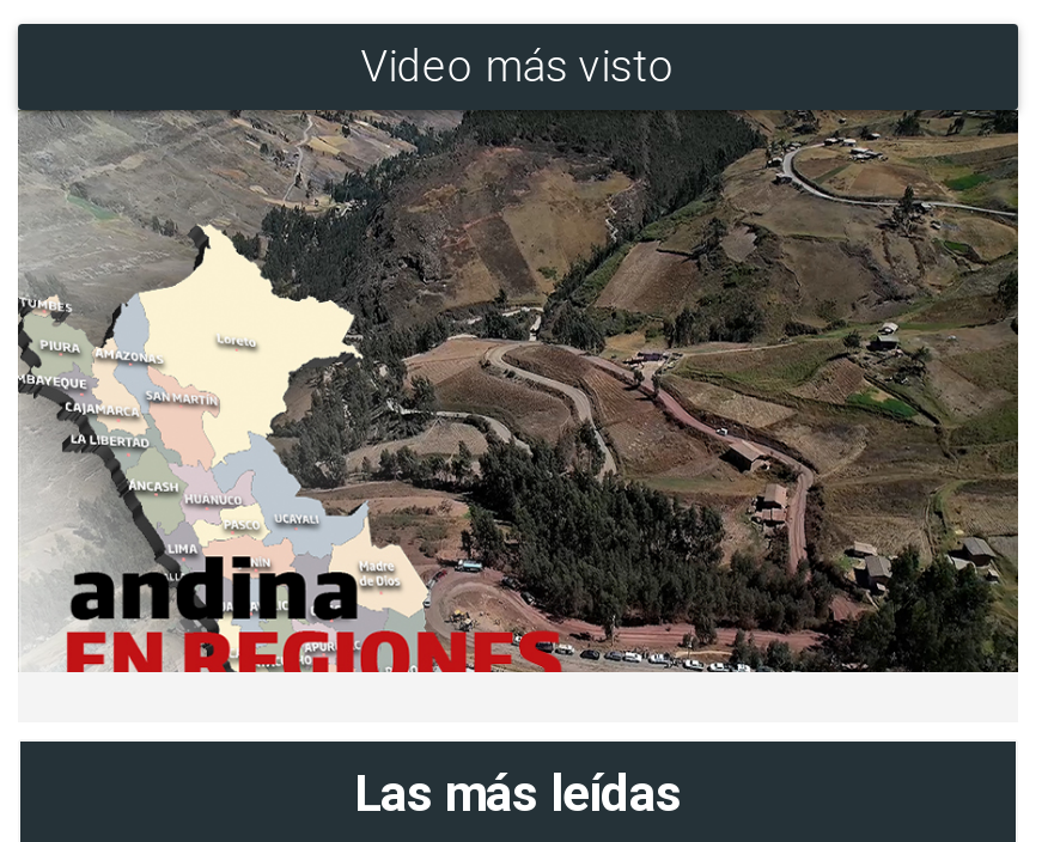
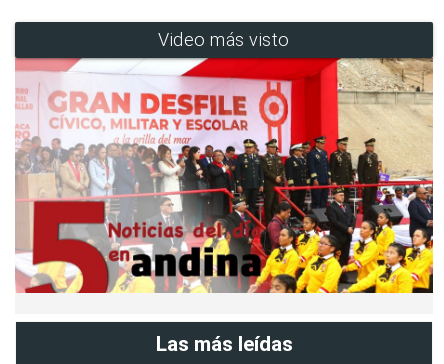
[16,110,1021,675] [image] -> [15,57,434,294] [image]

